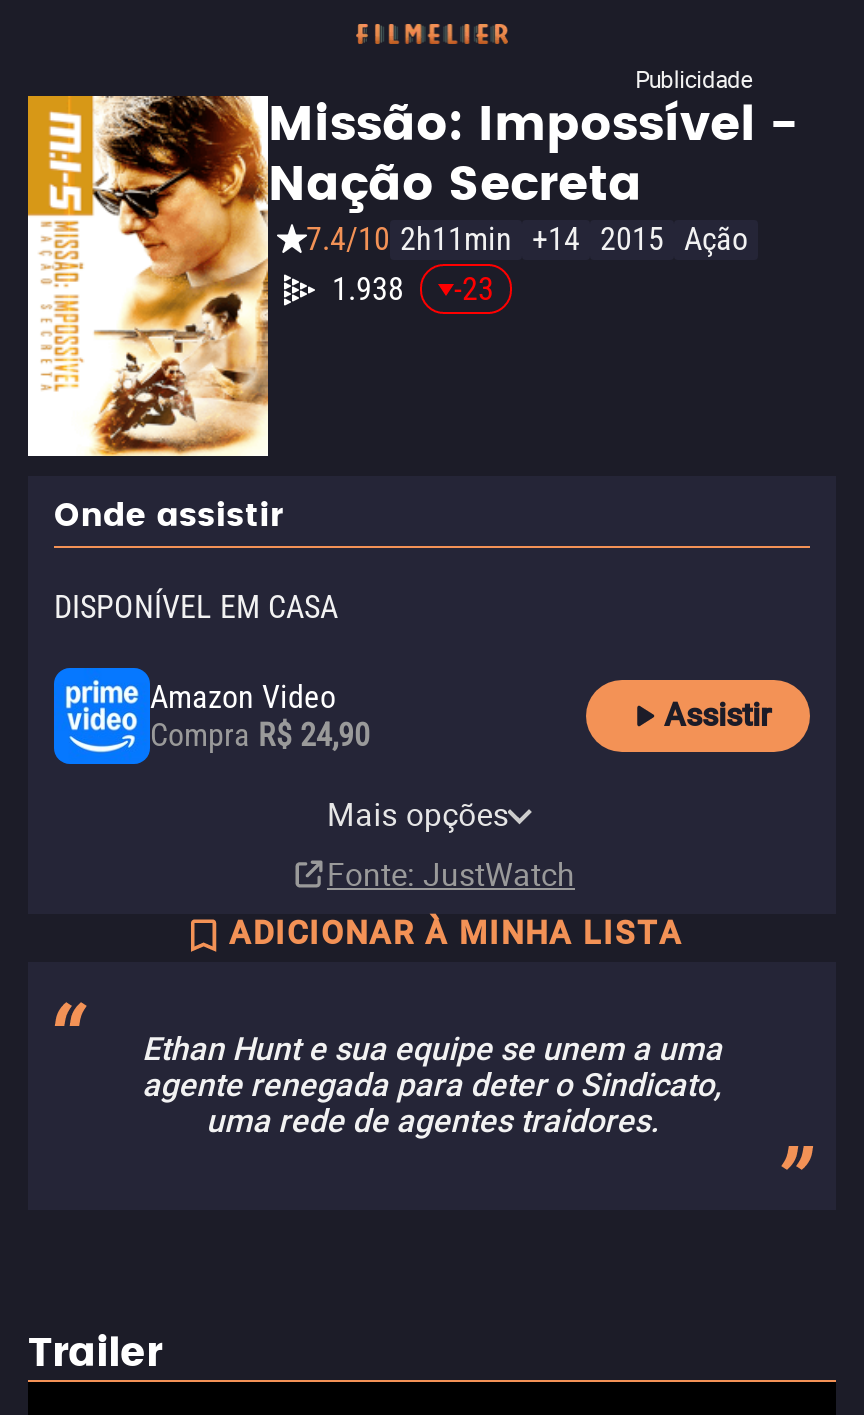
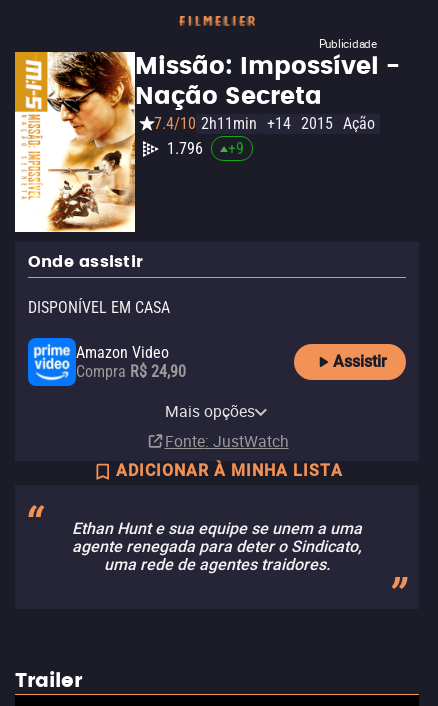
[332,270,494,308] 1.938 | -23 -> [167,139,244,158] 1.796 | +9

